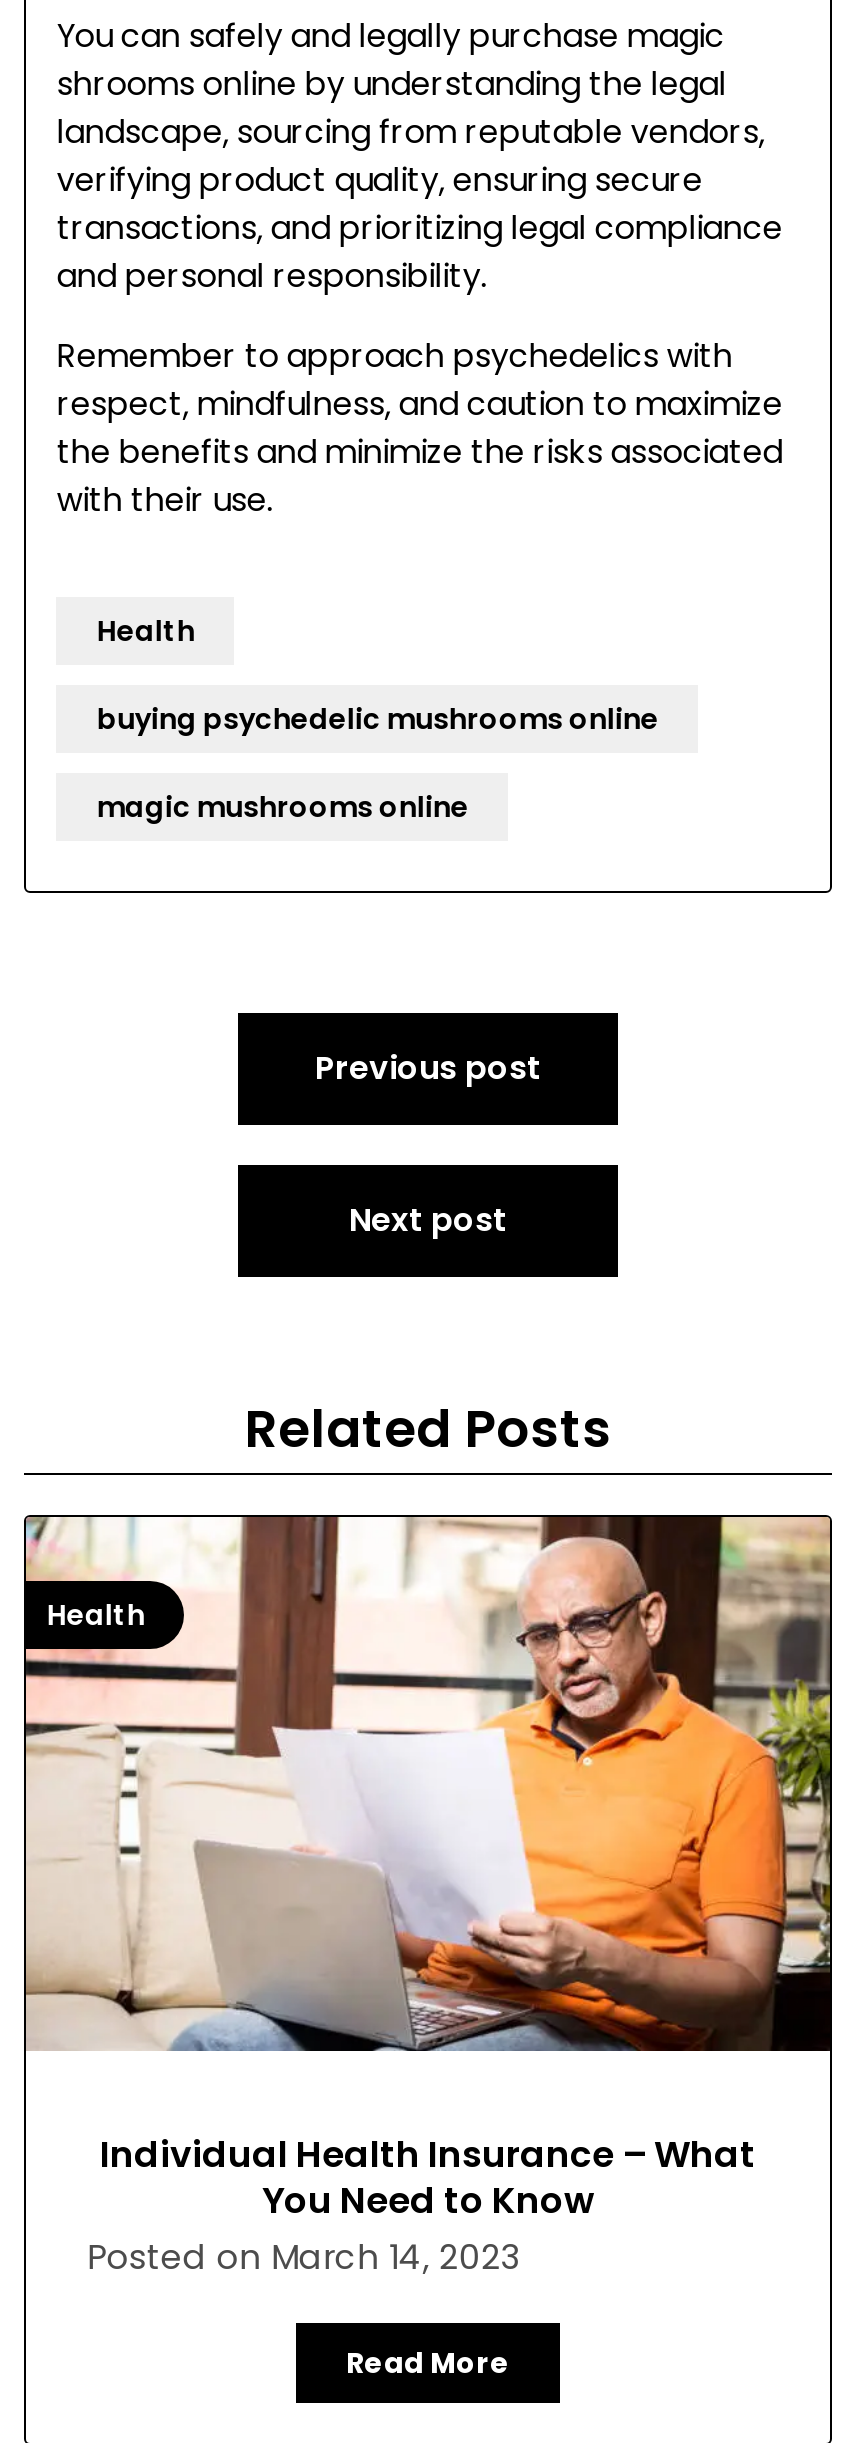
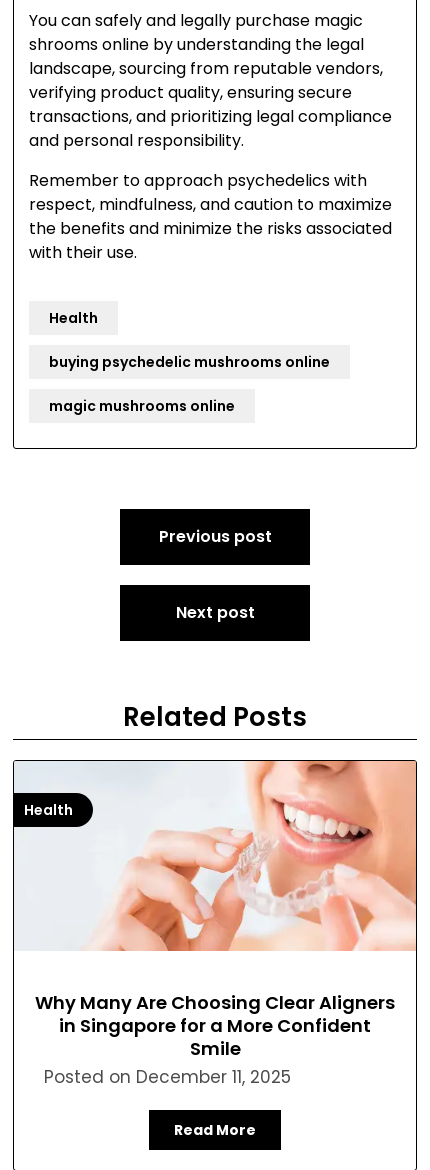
[24,1515,832,2281] [image] | Individual Health Insurance – What | You Need to Know | Posted on March 14, 2023 -> [13,760,417,1089] [image] | Why Many Are Choosing Clear Aligners | in Singapore for a More Confident | Smile | Posted on December 11, 2025

